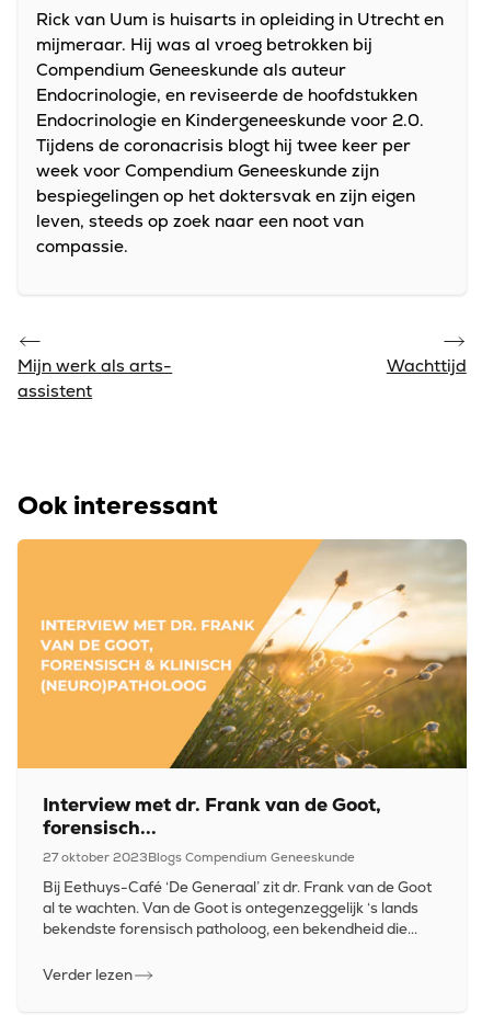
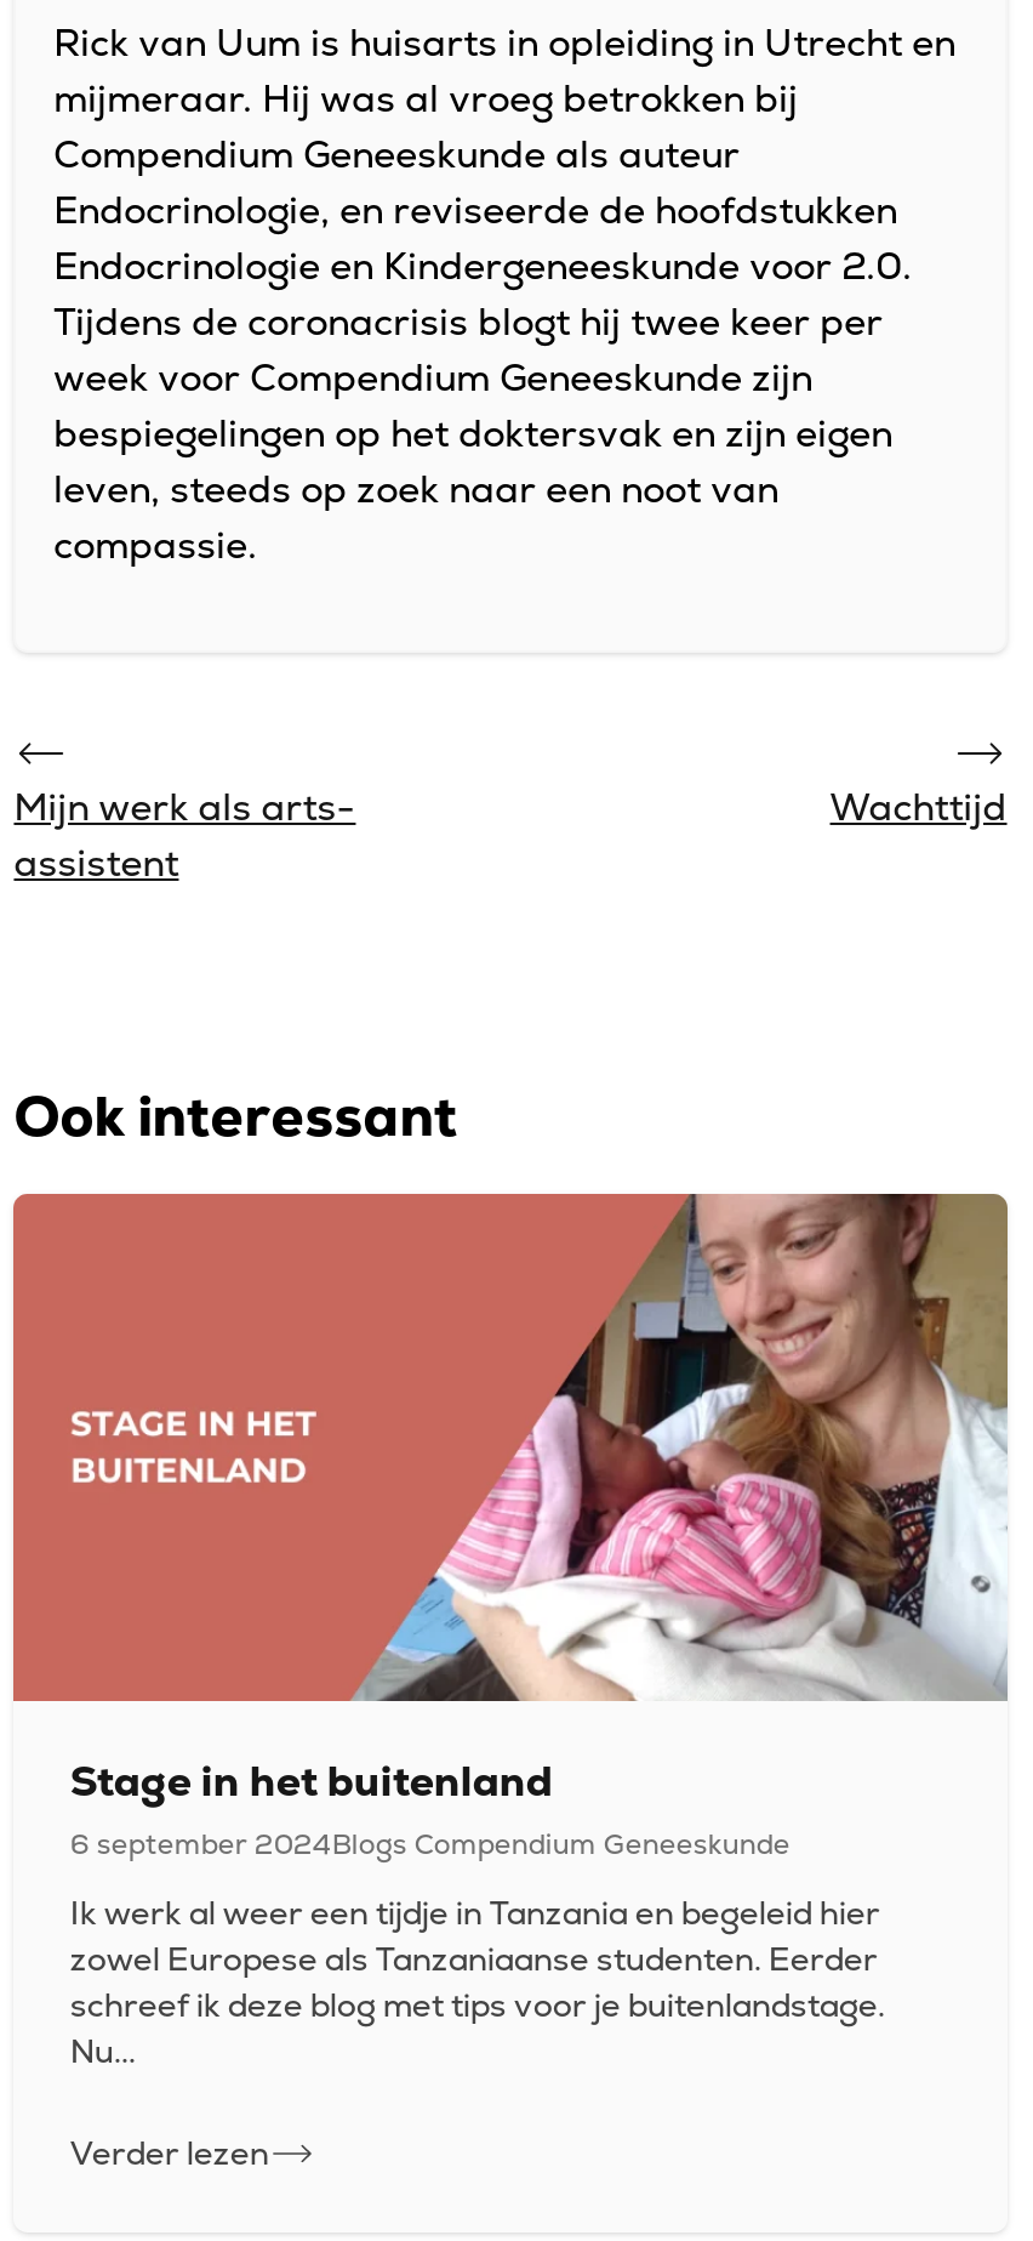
[18,539,468,865] [image] | Interview met dr. Frank van de Goot, | forensisch... | 27 oktober 2023Blogs Compendium Geneeskunde -> [13,1194,1010,1863] [image] | Stage in het buitenland | 6 september 2024Blogs Compendium Geneeskunde
[43,878,432,939] Bij Eethuys-Café ‘De Generaal’ zit dr. Frank van de Goot | al te wachten. Van de Goot is ontegenzeggelijk ‘s lands | bekendste forensisch patholoog, een bekendheid die... -> [70,1893,885,2073] Ik werk al weer een tijdje in Tanzania en begeleid hier | zowel Europese als Tanzaniaanse studenten. Eerder | schreef ik deze blog met tips voor je buitenlandstage. | Nu...

